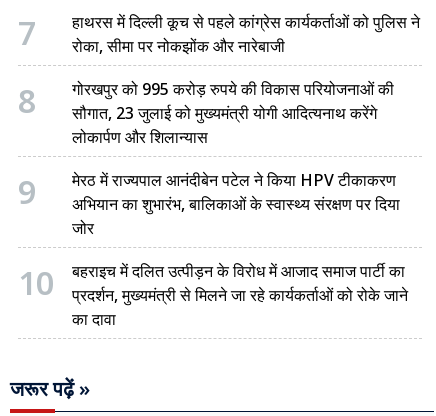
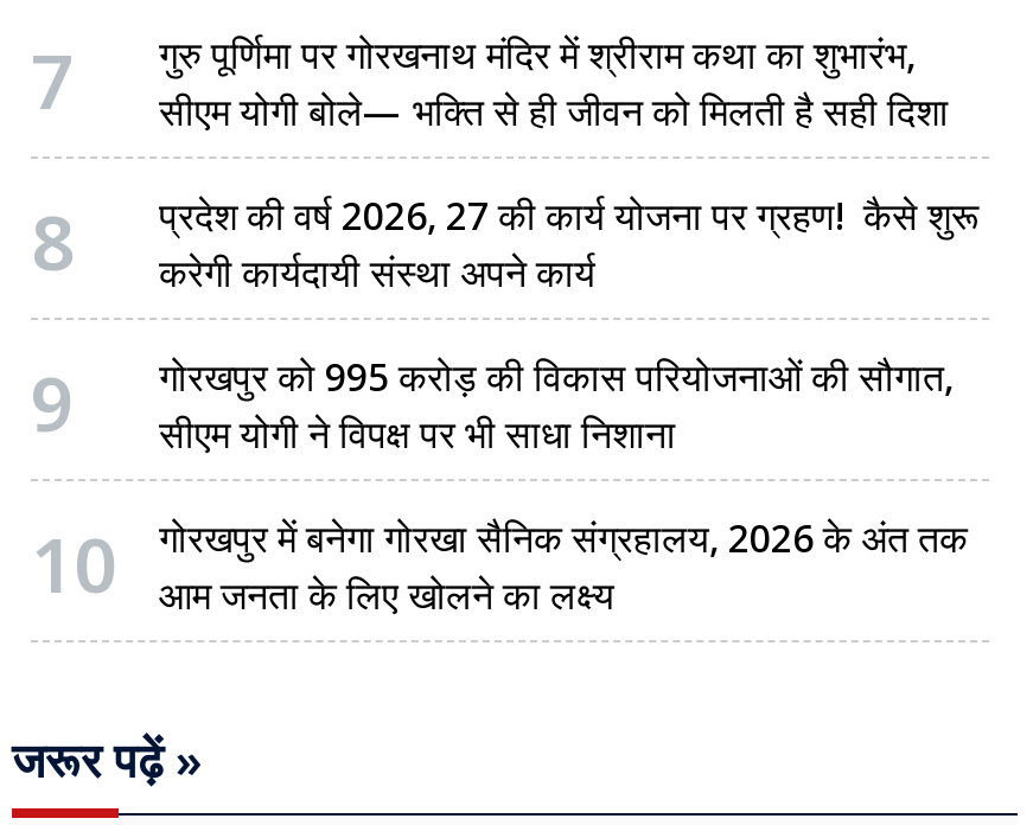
[72,10,420,58] हाथरस में दिल्ली कूच से पहले कांग्रेस कार्यकर्ताओं को पुलिस ने | रोका, सीमा पर नोकझोंक और नारेबाजी -> [159,25,949,139] गुरु पूर्णिमा पर गोरखनाथ मंदिर में श्रीराम कथा का शुभारंभ, | सीएम योगी बोले— भक्ति से ही जीवन को मिलती है सही दिशा
[72,77,394,149] गोरखपुर को 995 करोड़ रुपये की विकास परियोजनाओं की | सौगात, 23 जुलाई को मुख्यमंत्री योगी आदित्यनाथ करेंगे | लोकार्पण और शिलान्यास -> [159,187,980,300] प्रदेश की वर्ष 2026, 27 की कार्य योजना पर ग्रहण! कैसे शुरू | करेगी कार्यदायी संस्था अपने कार्य
[72,168,400,240] मेरठ में राज्यपाल आनंदीबेन पटेल ने किया HPV टीकाकरण | अभियान का शुभारंभ, बालिकाओं के स्वास्थ्य संरक्षण पर दिया | जोर -> [159,348,954,462] गोरखपुर को 995 करोड़ की विकास परियोजनाओं की सौगात, | सीएम योगी ने विपक्ष पर भी साधा निशाना
[72,259,408,331] बहराइच में दलित उत्पीड़न के विरोध में आजाद समाज पार्टी का | प्रदर्शन, मुख्यमंत्री से मिलने जा रहे कार्यकर्ताओं को रोके जाने | का दावा -> [159,509,968,623] गोरखपुर में बनेगा गोरखा सैनिक संग्रहालय, 2026 के अंत तक | आम जनता के लिए खोलने का लक्ष्य

